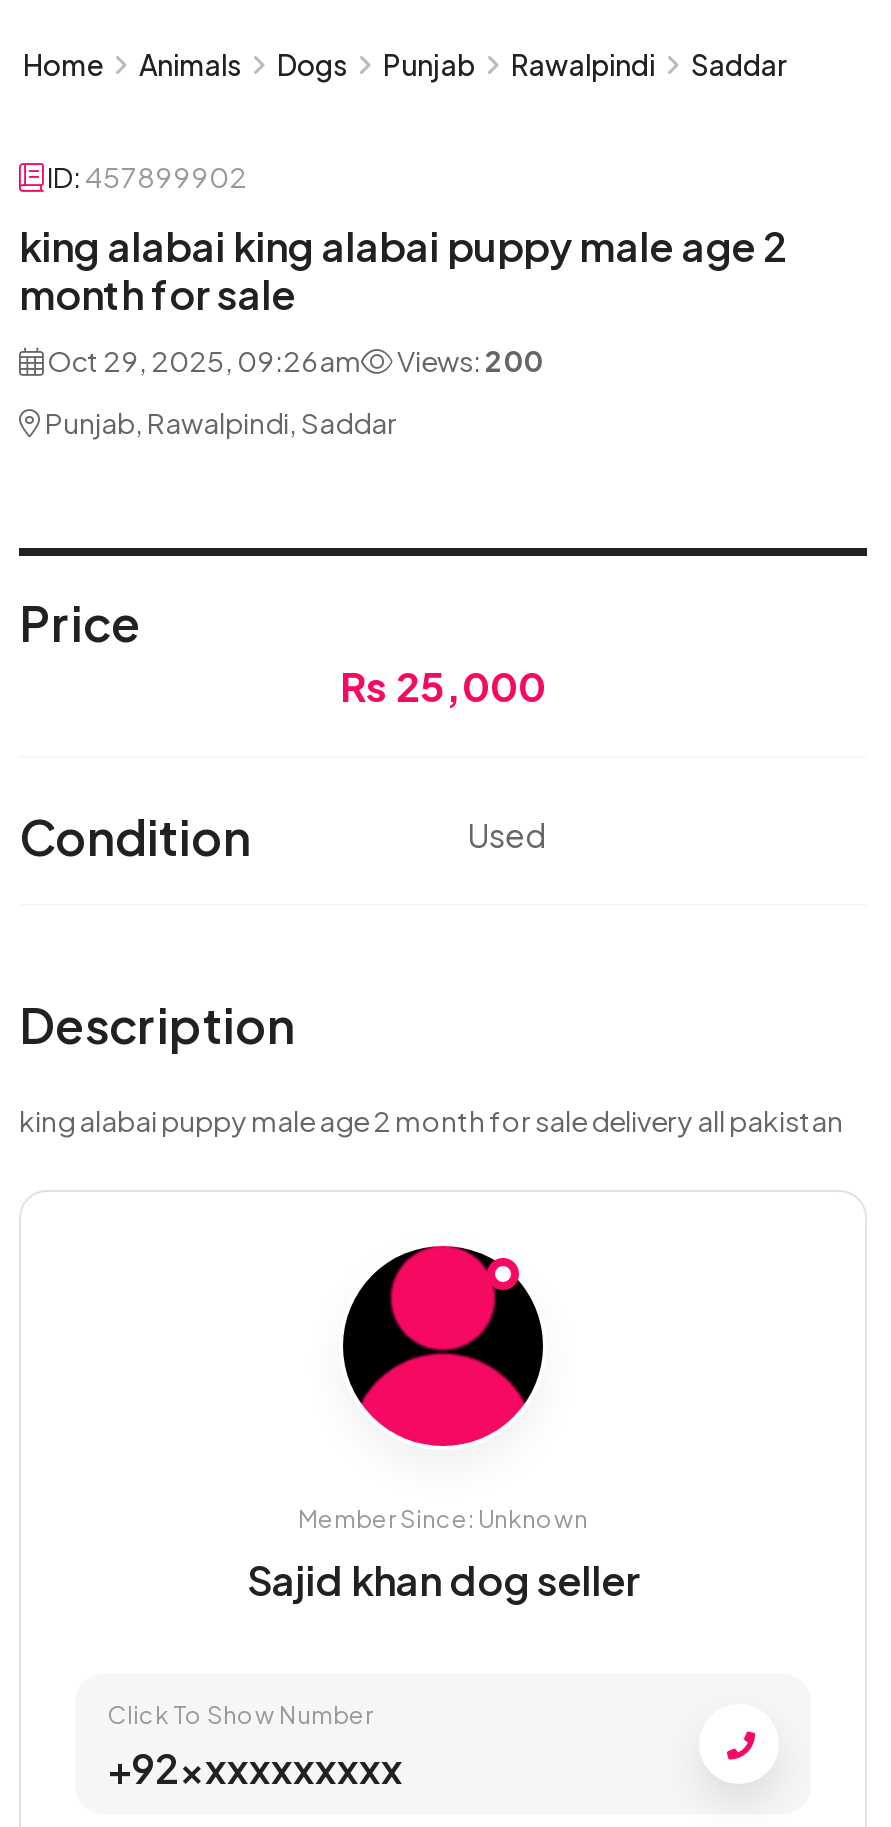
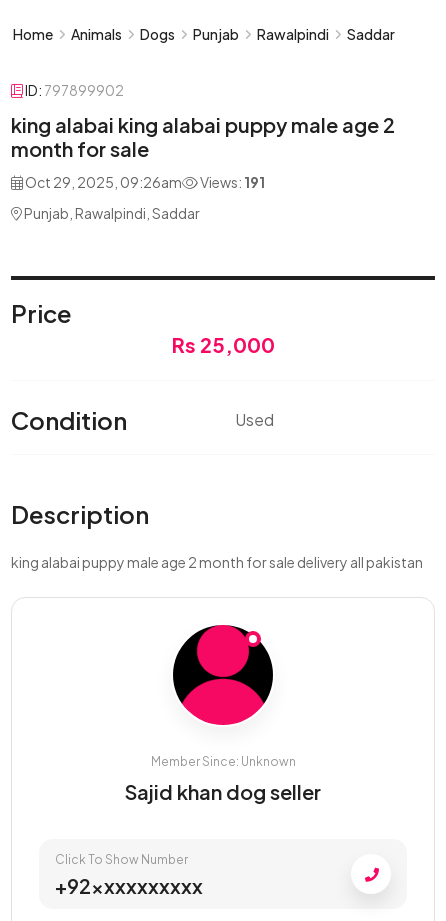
[47,158,247,194] ID: 457899902 -> [25,81,124,99] ID: 797899902
[43,342,543,378] Oct 29, 2025, 09:26am Views: 200 -> [23,173,265,191] Oct 29, 2025, 09:26am Views: 191

